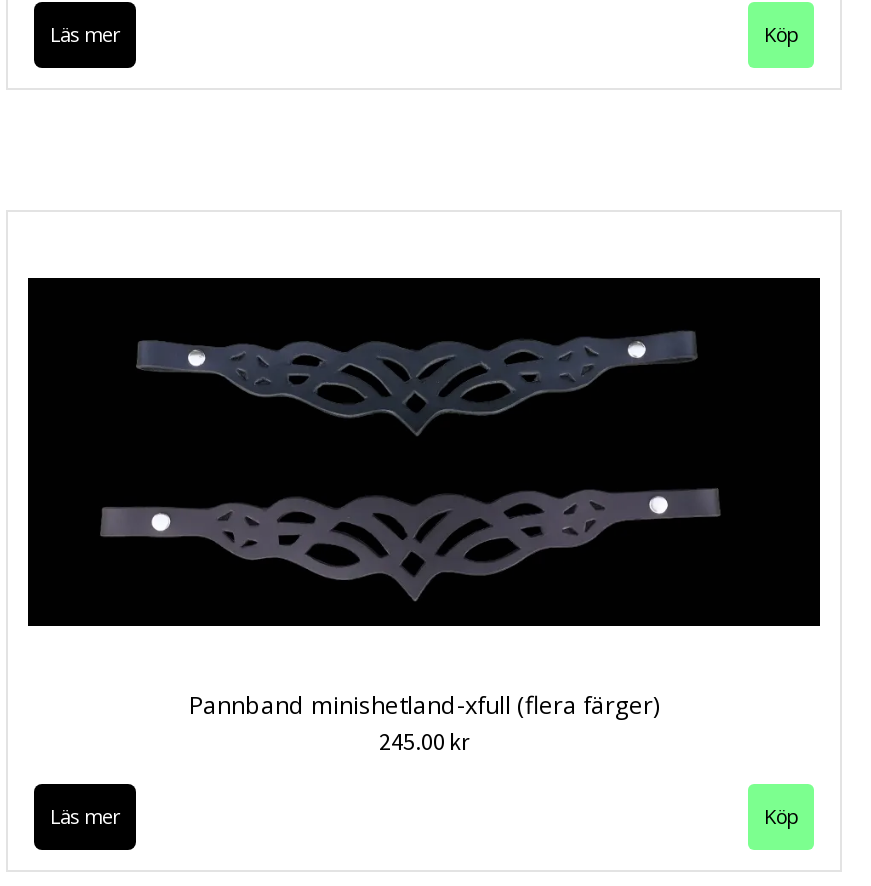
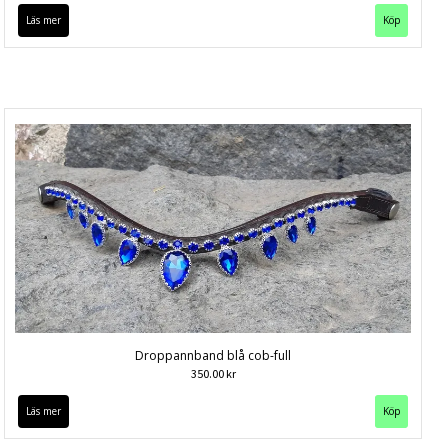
[28,242,822,757] [image] | Pannband minishetland-xfull (flera färger) | 245.00 kr -> [14,123,412,381] [image] | Droppannband blå cob-full | 350.00 kr

